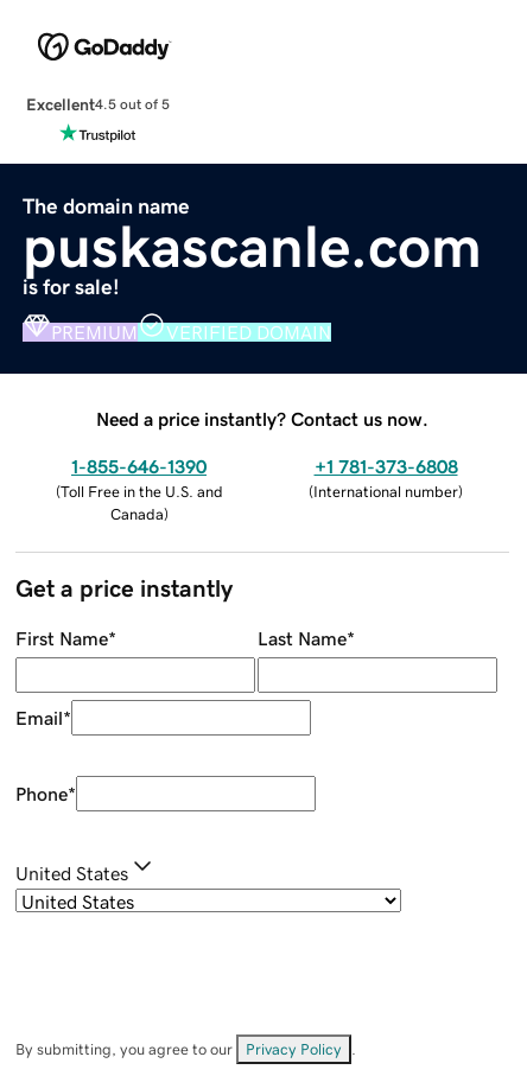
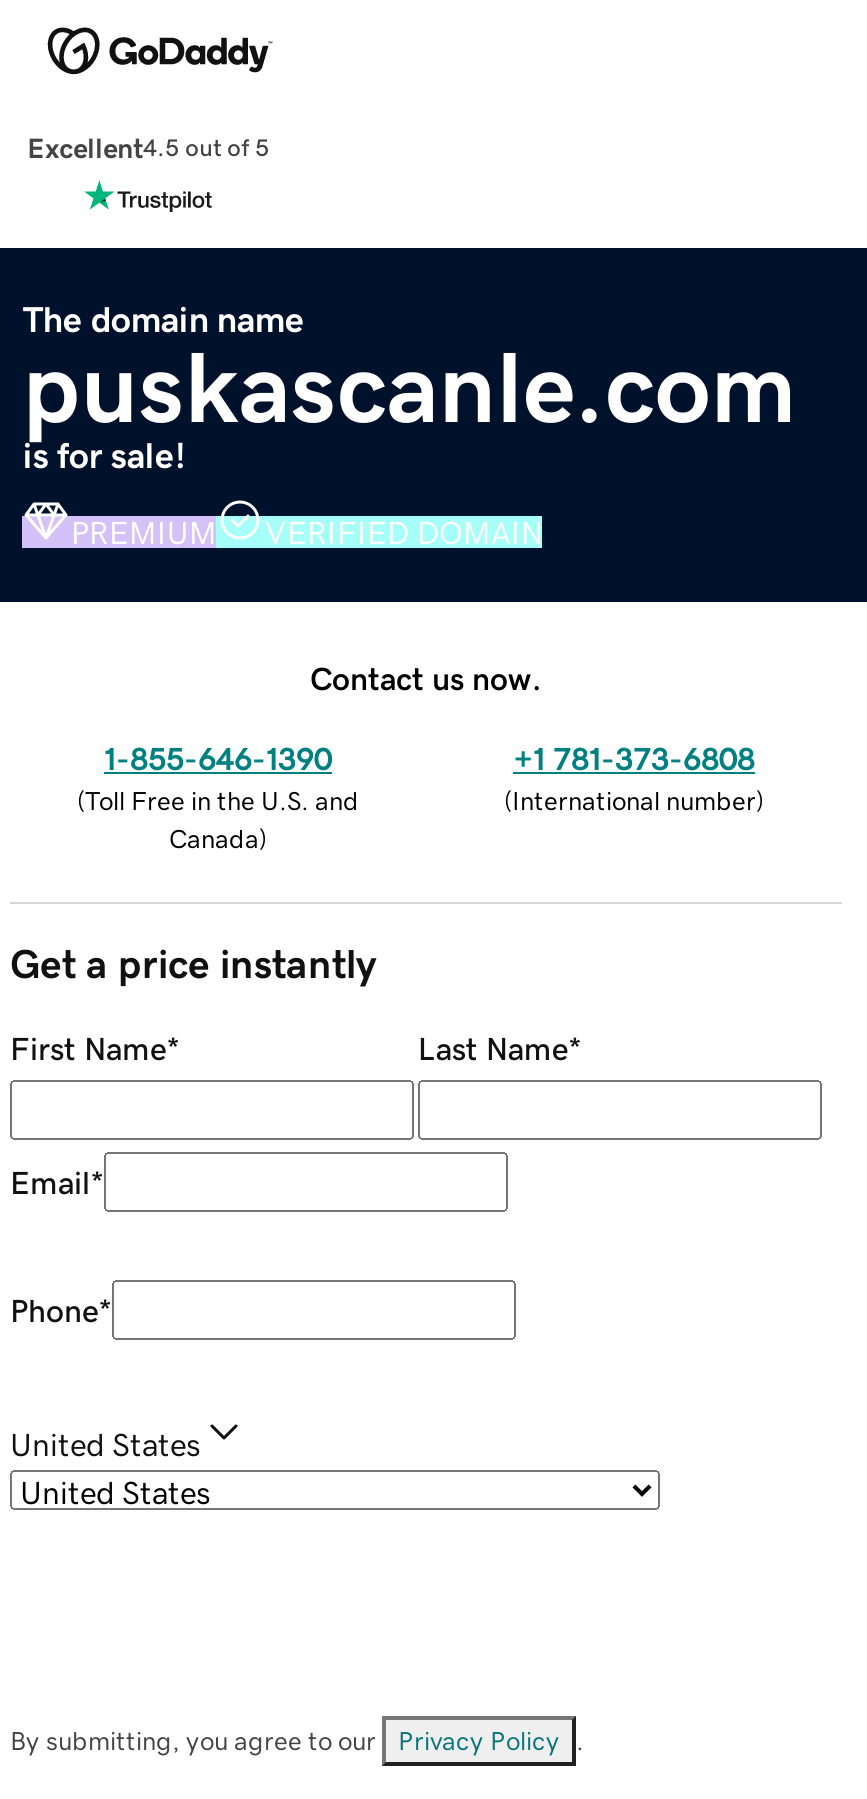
[96,409,428,428] Need a price instantly? Contact us now. -> [310,661,542,693] Contact us now.

